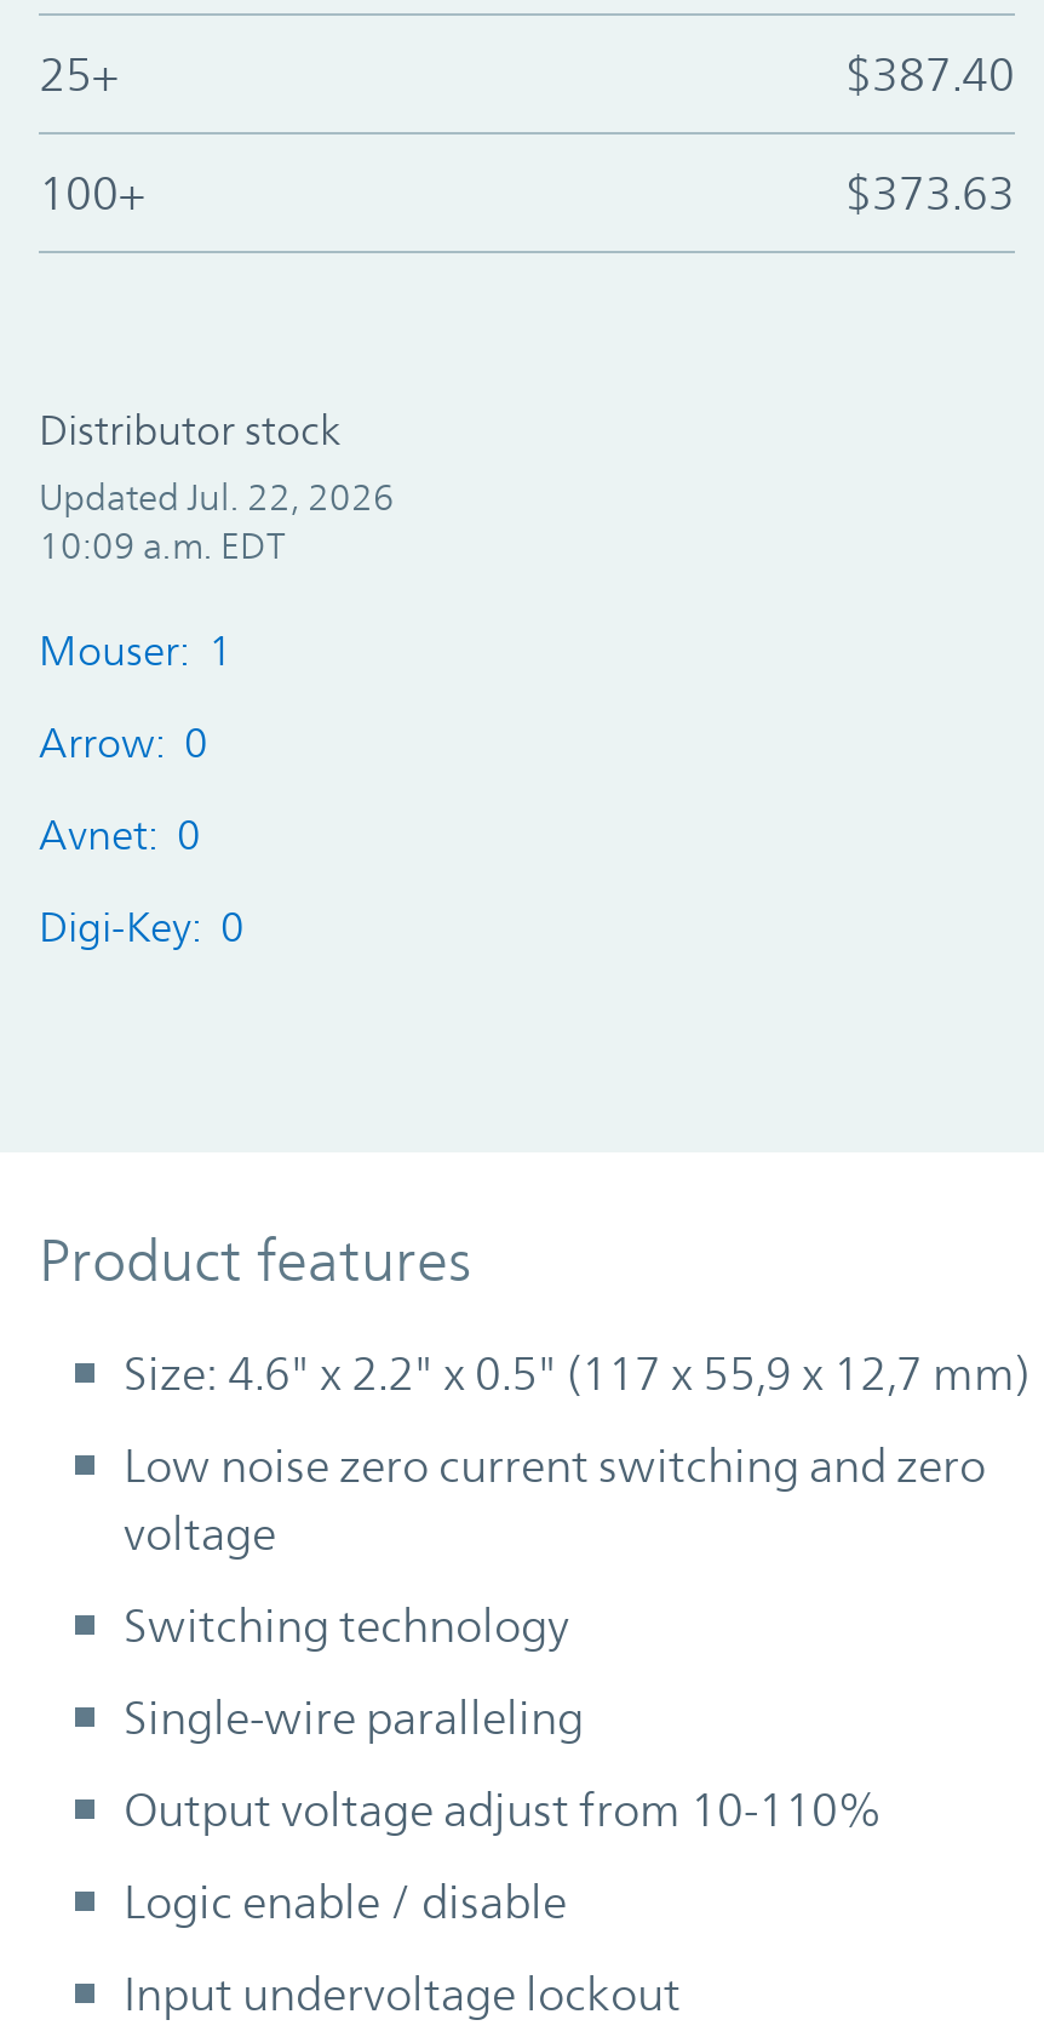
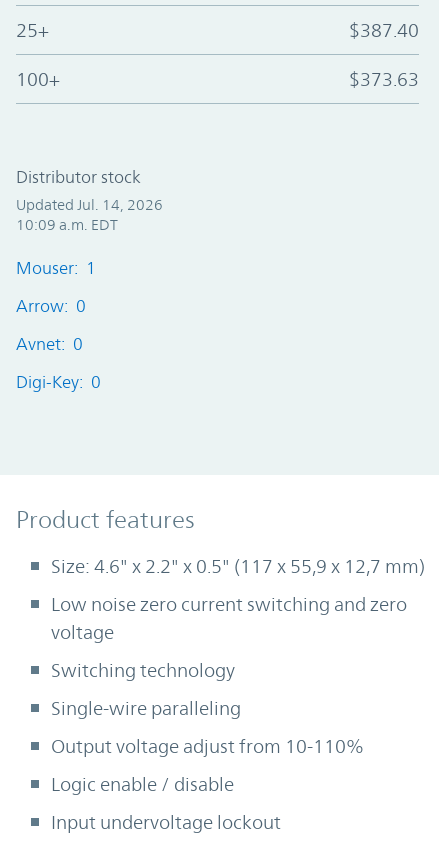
[39,477,395,518] Updated Jul. 22, 2026 -> [16,196,163,213] Updated Jul. 14, 2026

